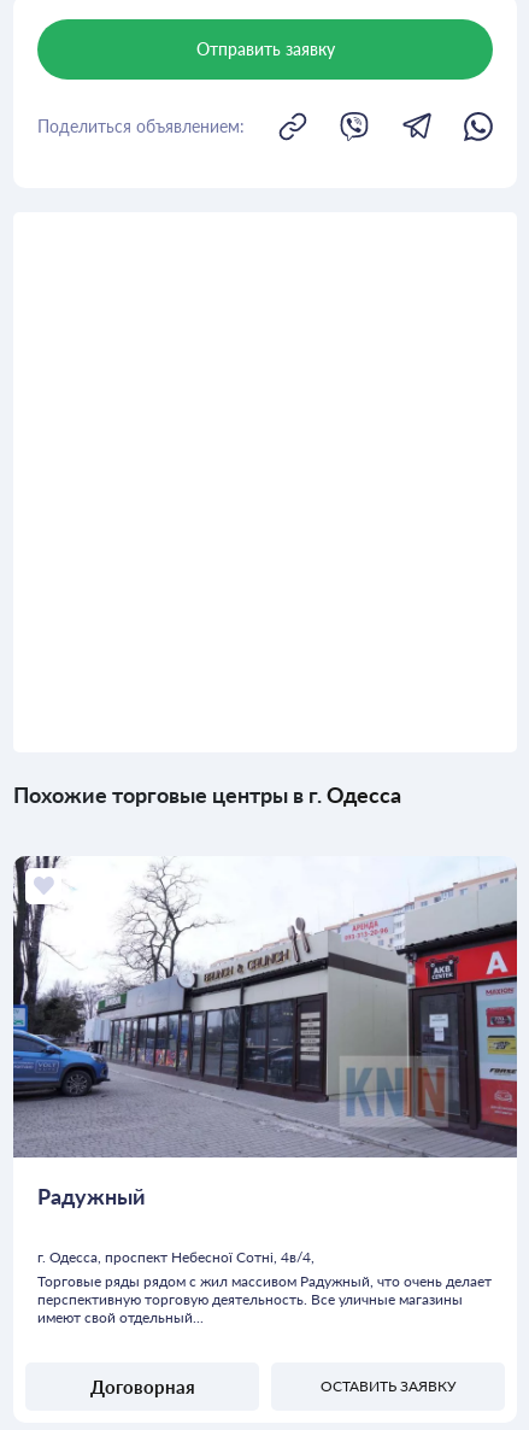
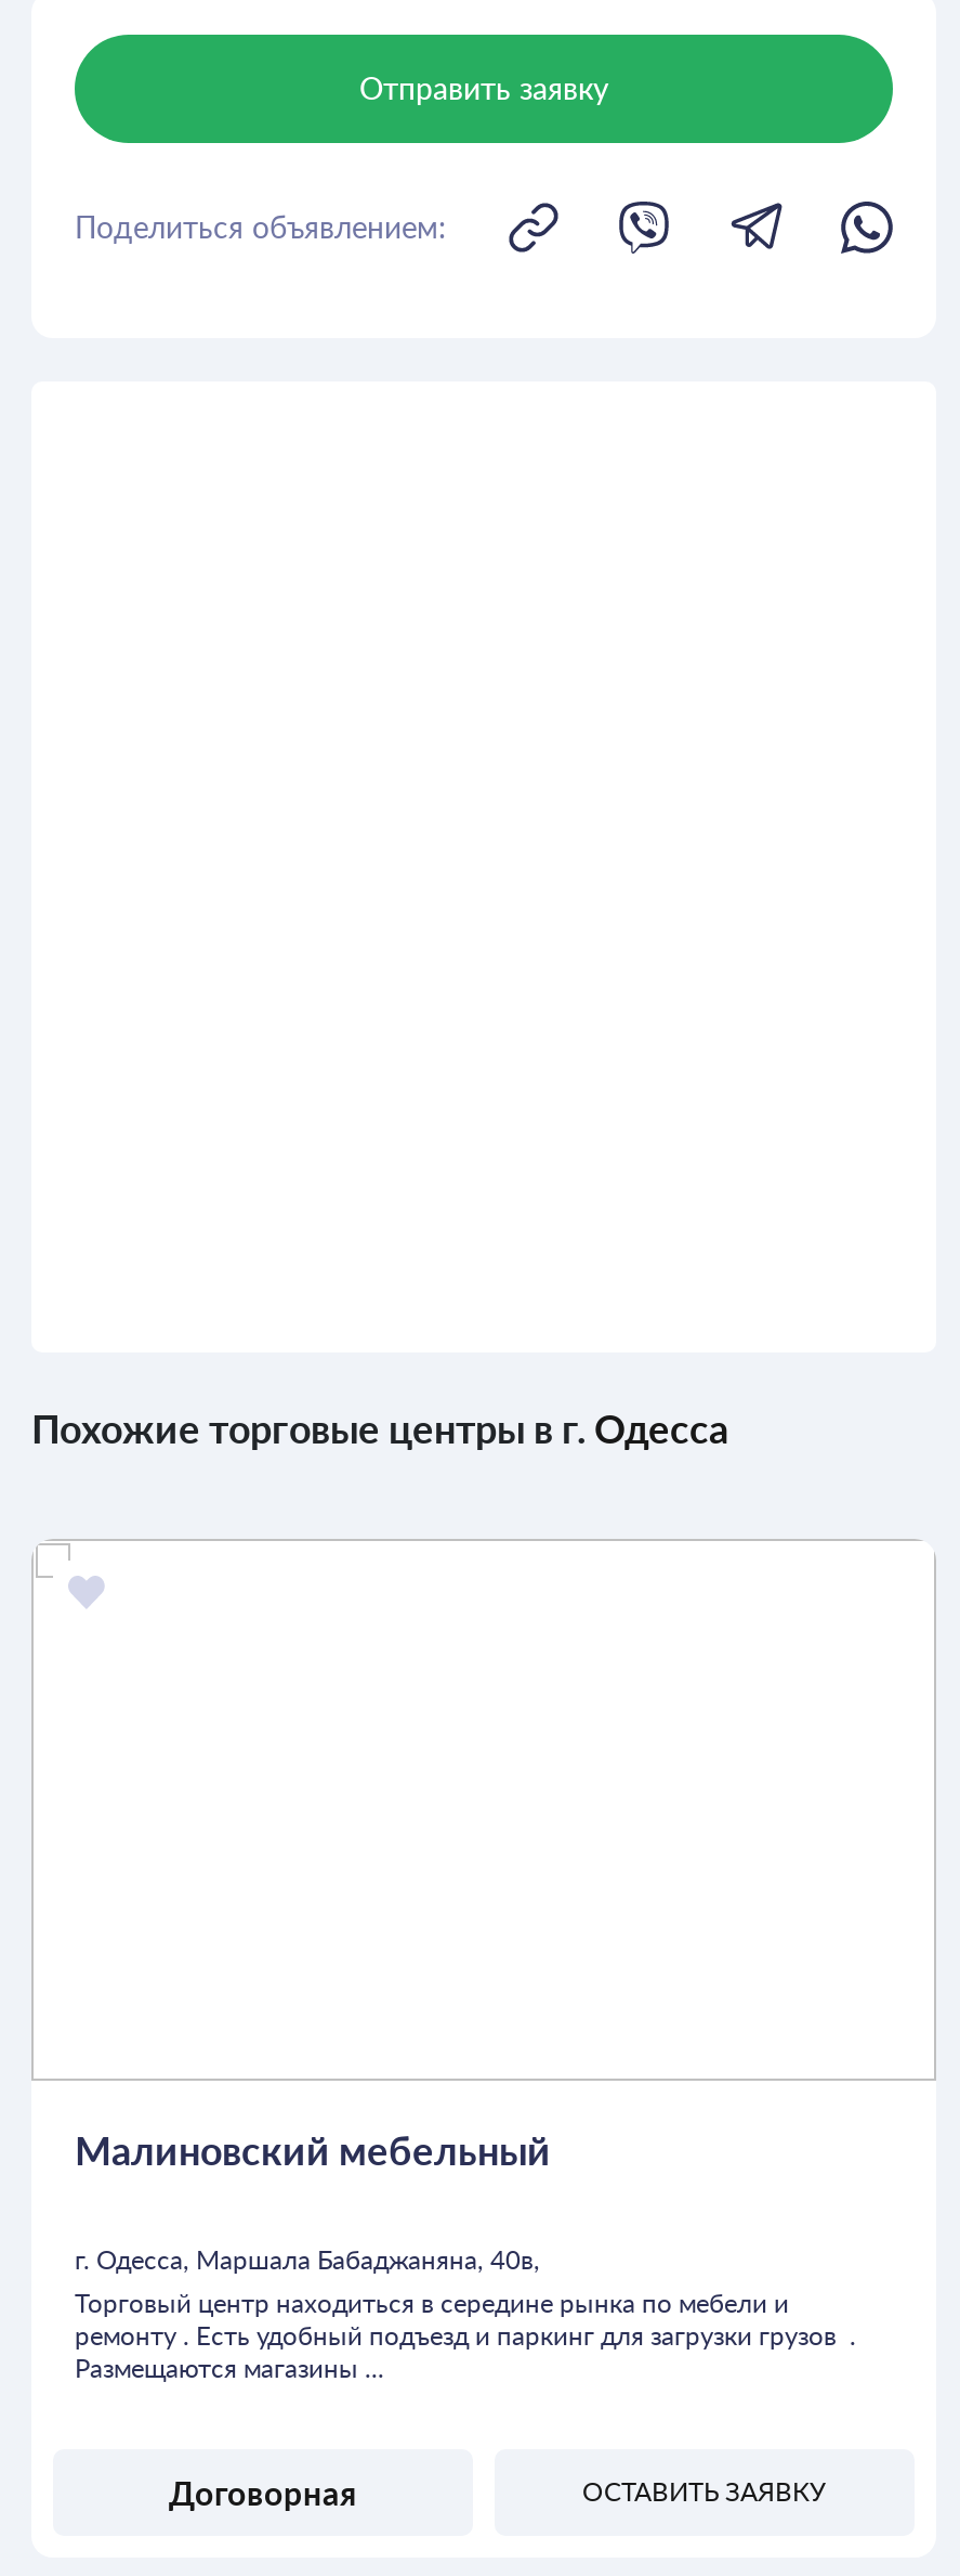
[12,855,518,1158] [image] -> none
[37,1183,146,1209] Радужный -> [75,2126,551,2174] Малиновский мебельный
[37,1248,492,1326] г. Одесса, проспект Небесної Сотні, 4в/4, | Торговые ряды рядом с жил массивом Радужный, что очень делает | перспективную торговую деятельность. Все уличные магазины | имеют свой отдельный... -> [75,2243,856,2384] г. Одесса, Маршала Бабаджаняна, 40в, | Торговый центр находиться в середине рынка по мебели и | ремонту . Есть удобный подъезд и паркинг для загрузки грузов . | Размещаются магазины ...

